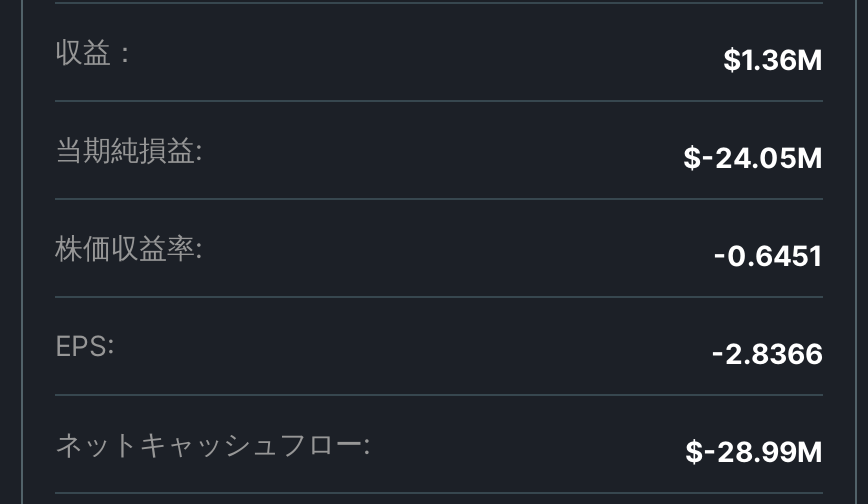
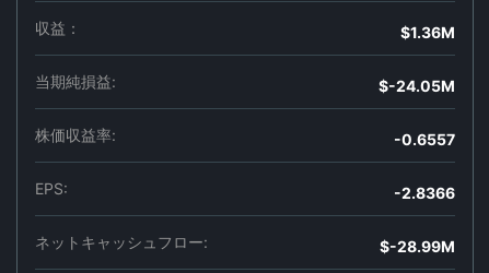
[713,237,823,271] -0.6451 -> [394,129,455,148] -0.6557

